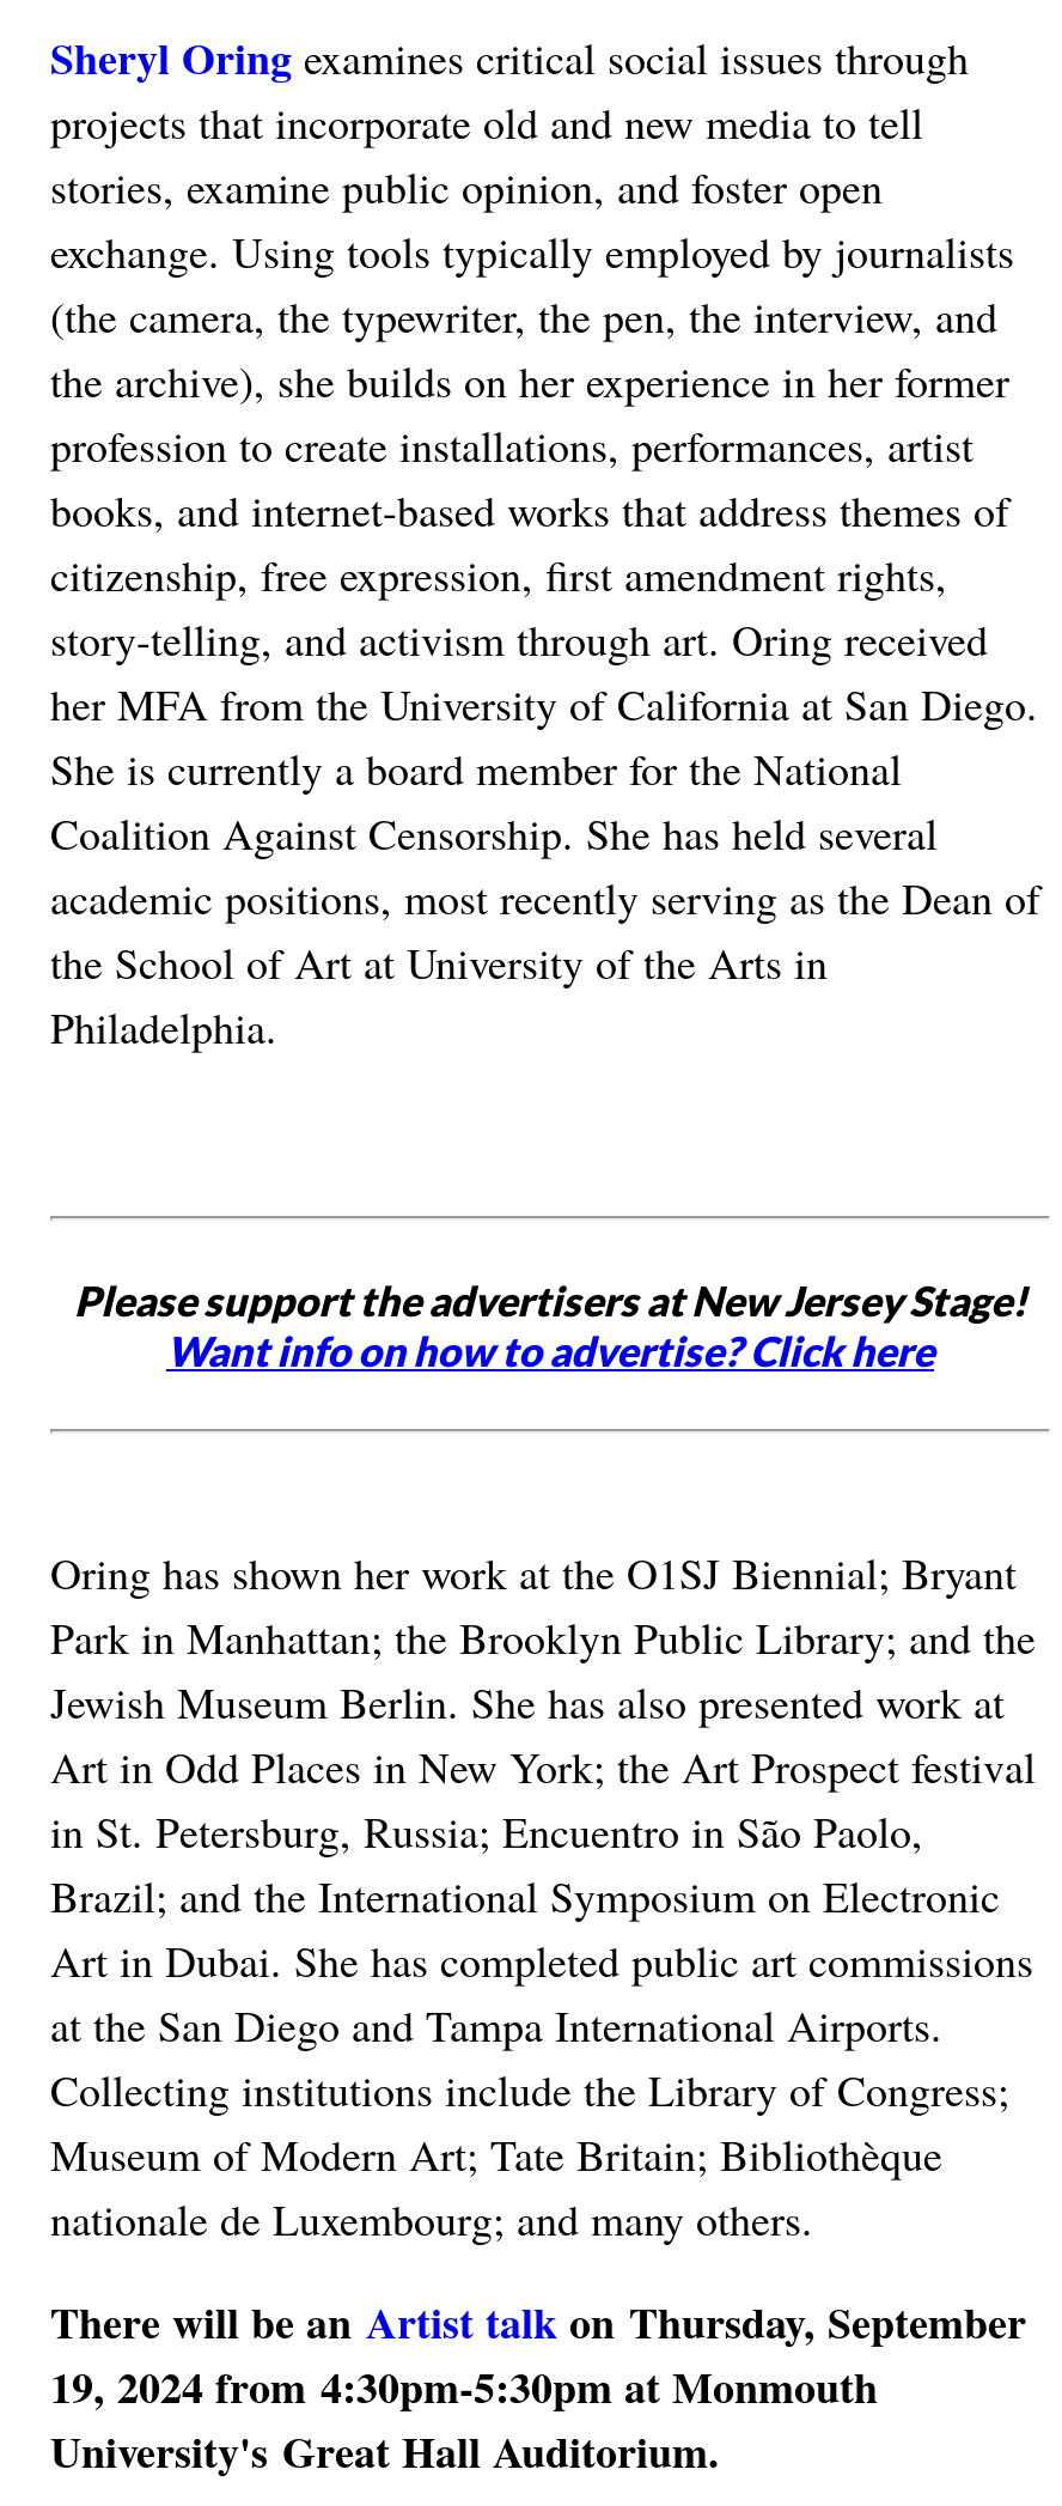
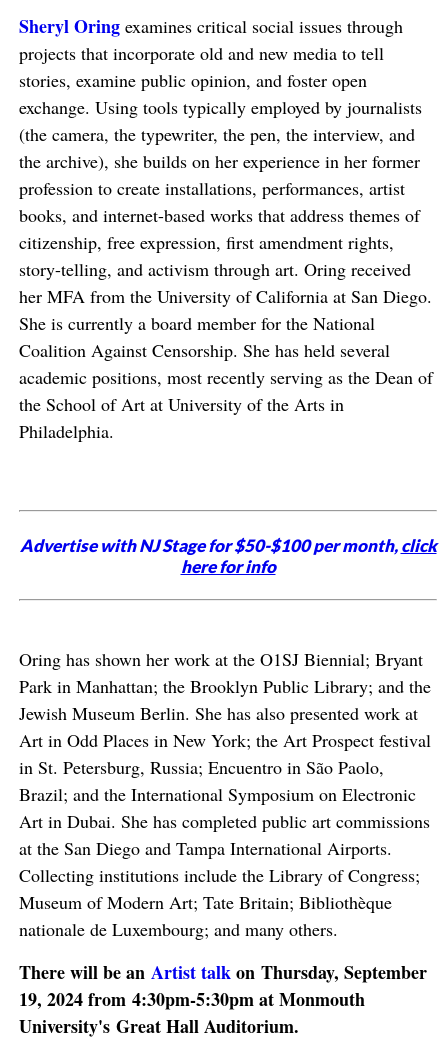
[74,1275,1026,1376] Please support the advertisers at New Jersey Stage! | Want info on how to advertise? Click here -> [19,535,436,577] Advertise with NJ Stage for $50-$100 per month, click | here for info

